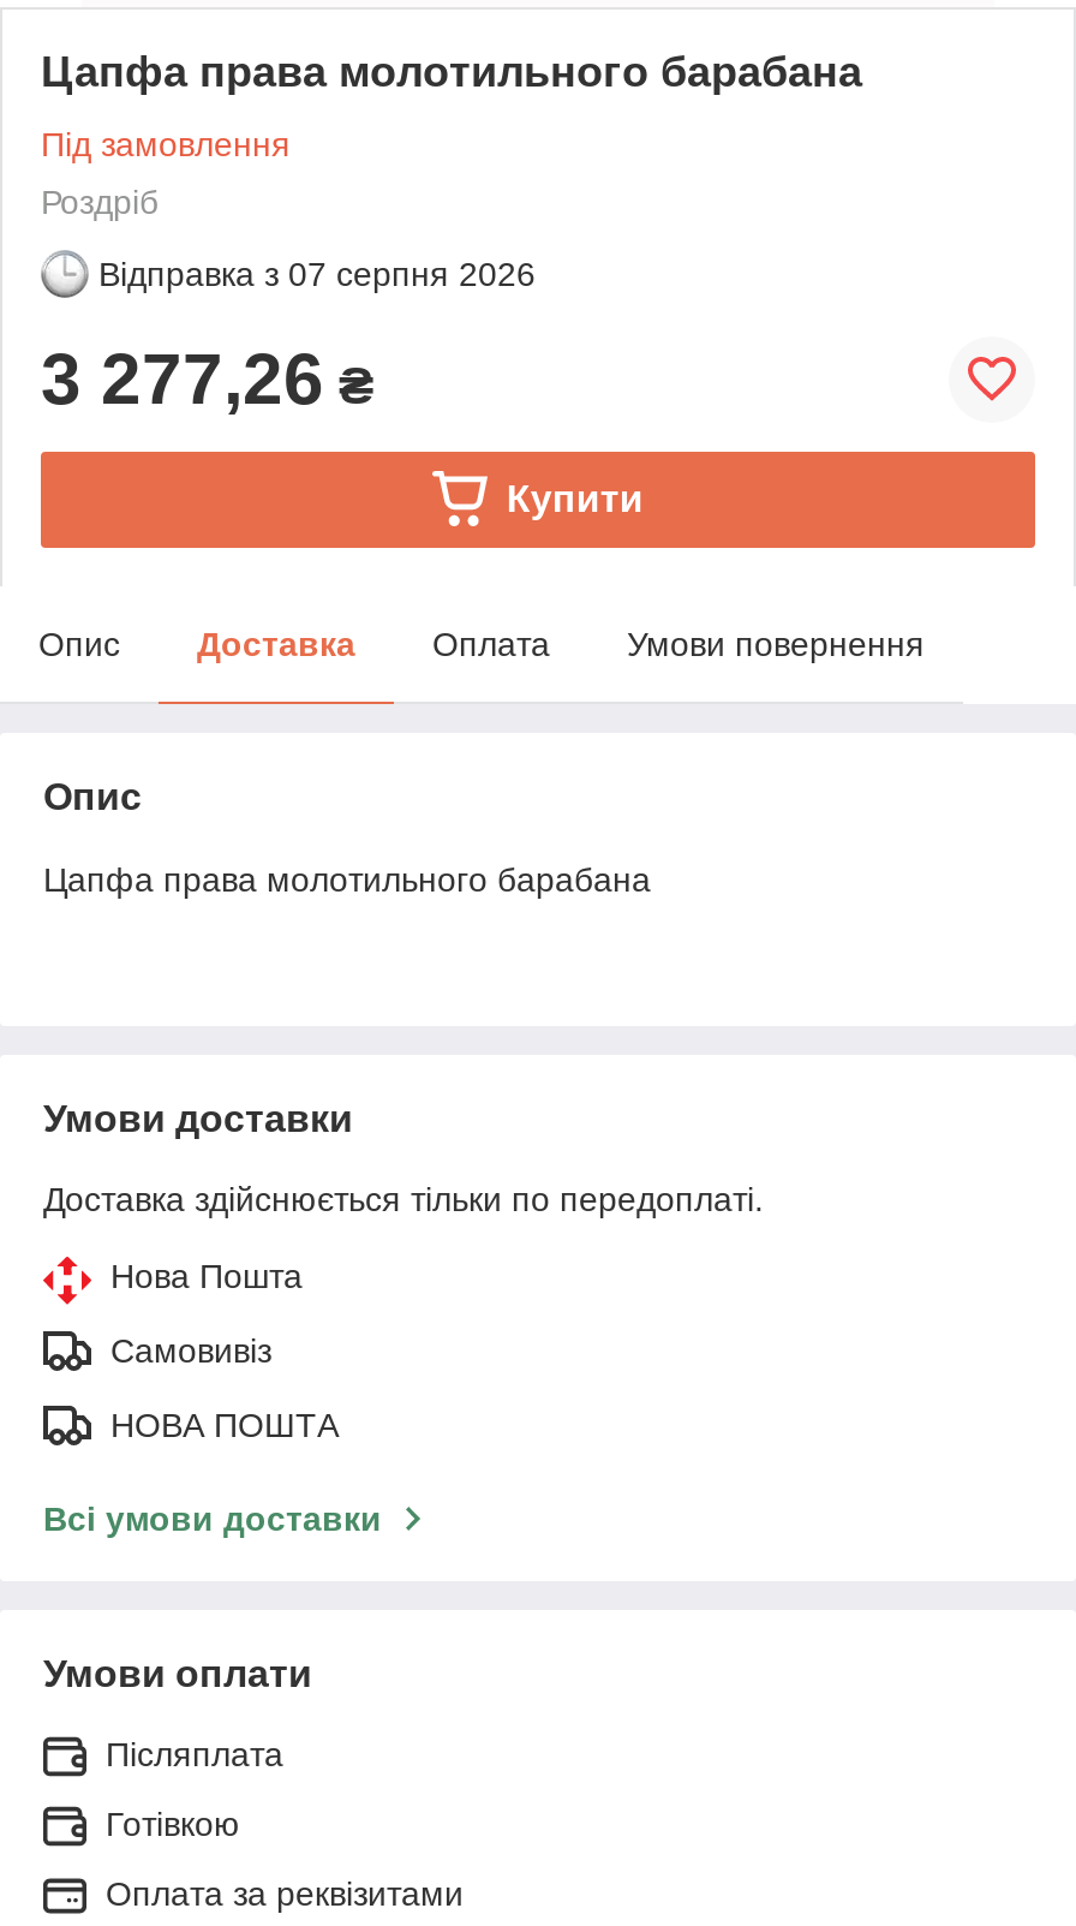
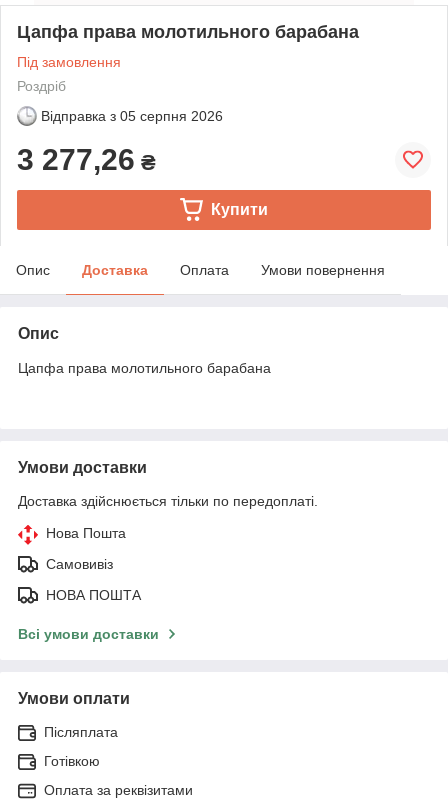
[98,254,536,293] Відправка з 07 серпня 2026 -> [41,108,223,124] Відправка з 05 серпня 2026

